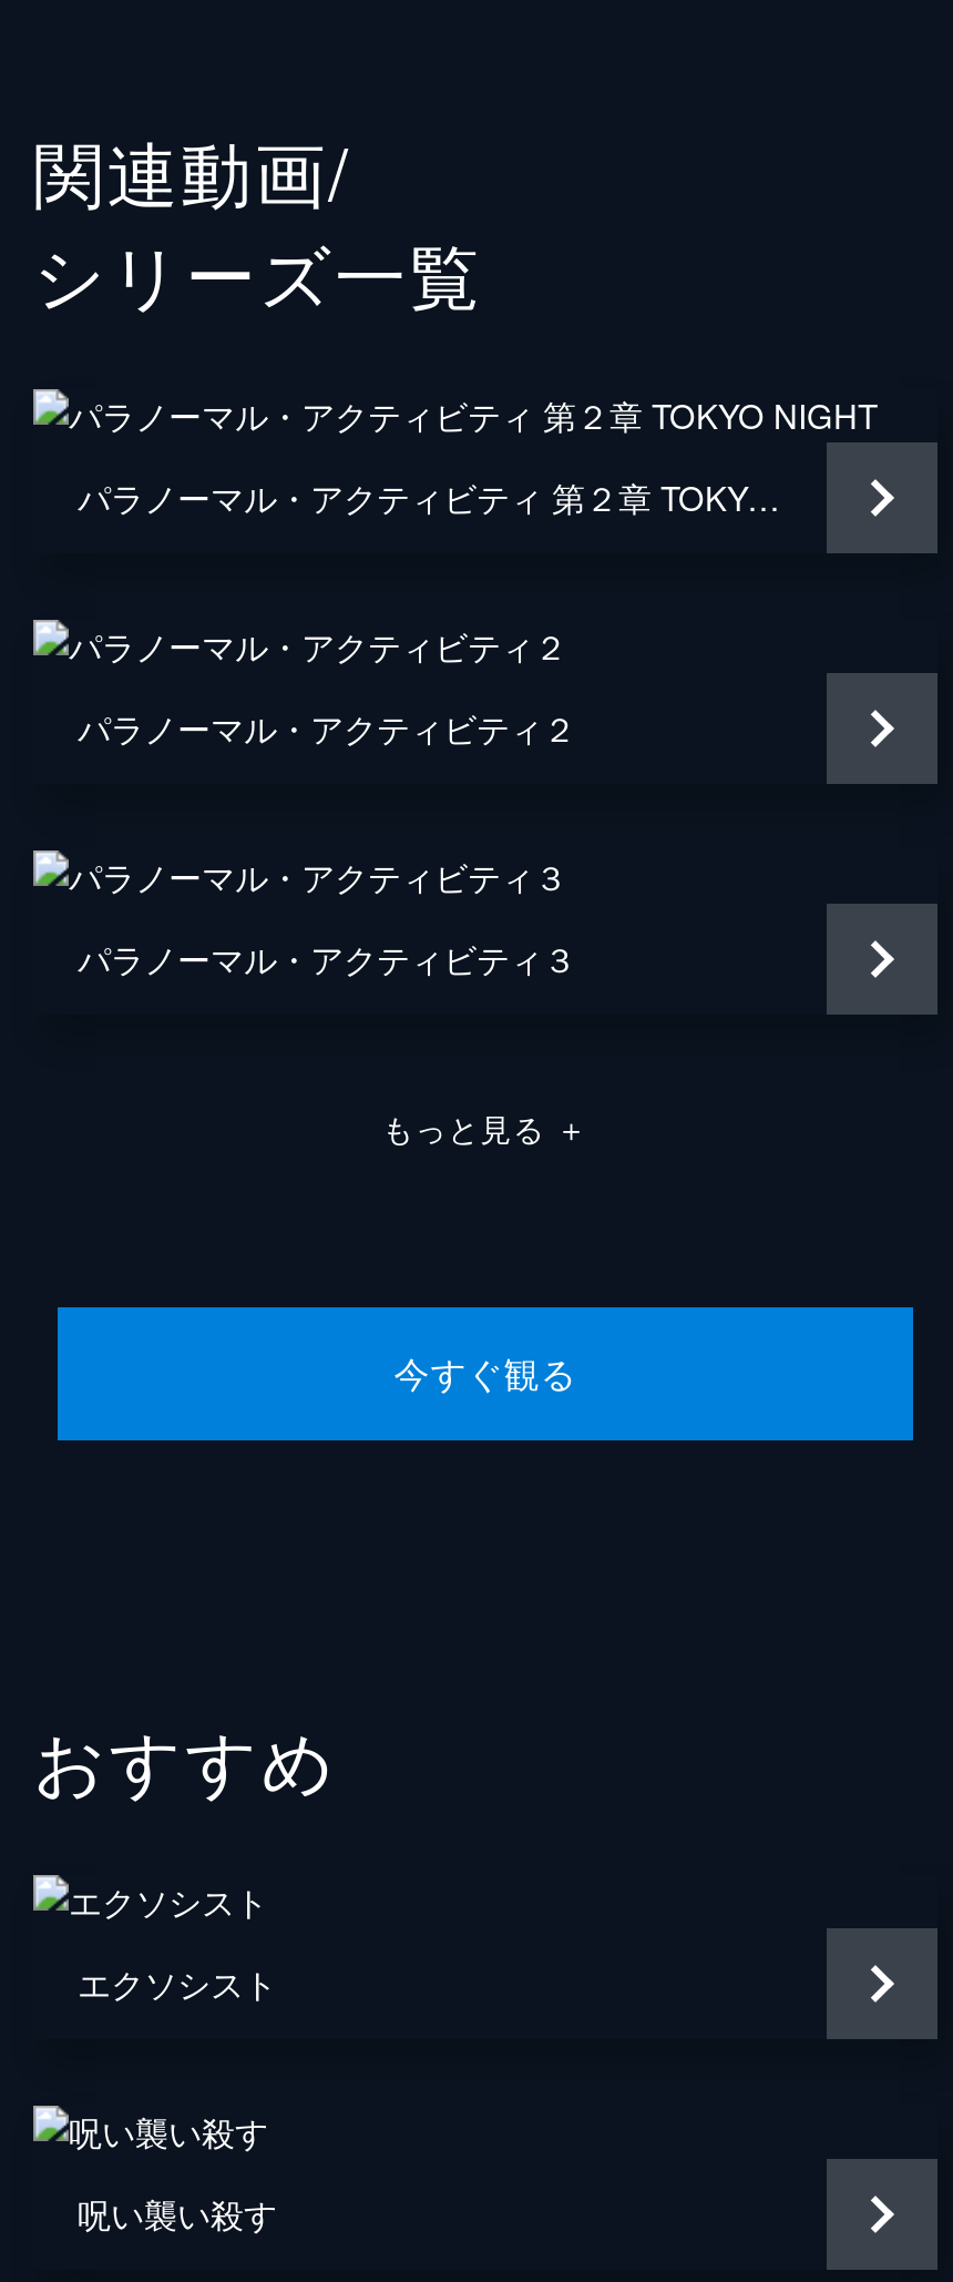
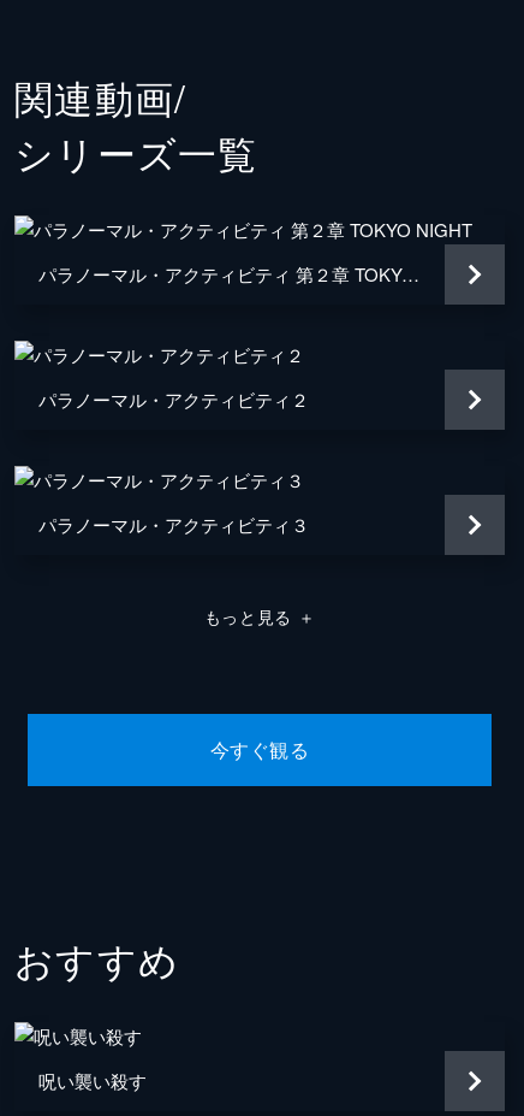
[78,1959,277,2006] エクソシスト -> none

